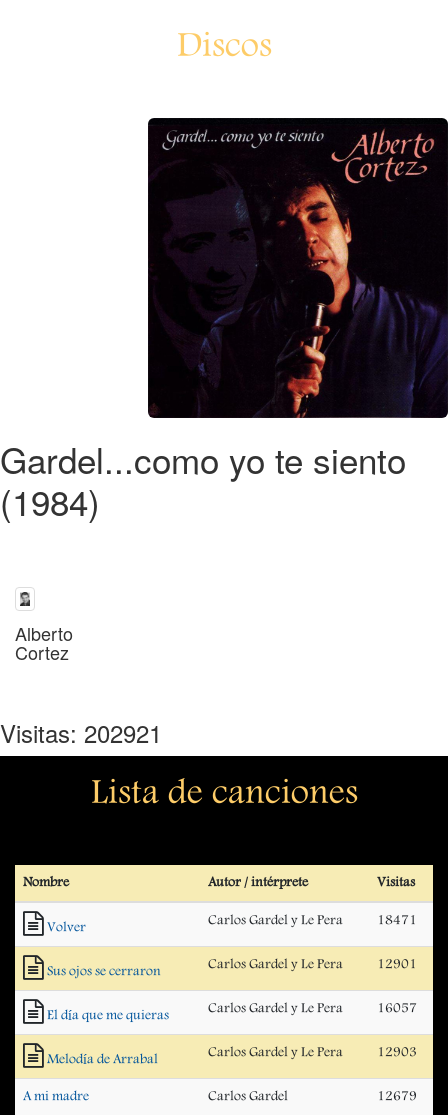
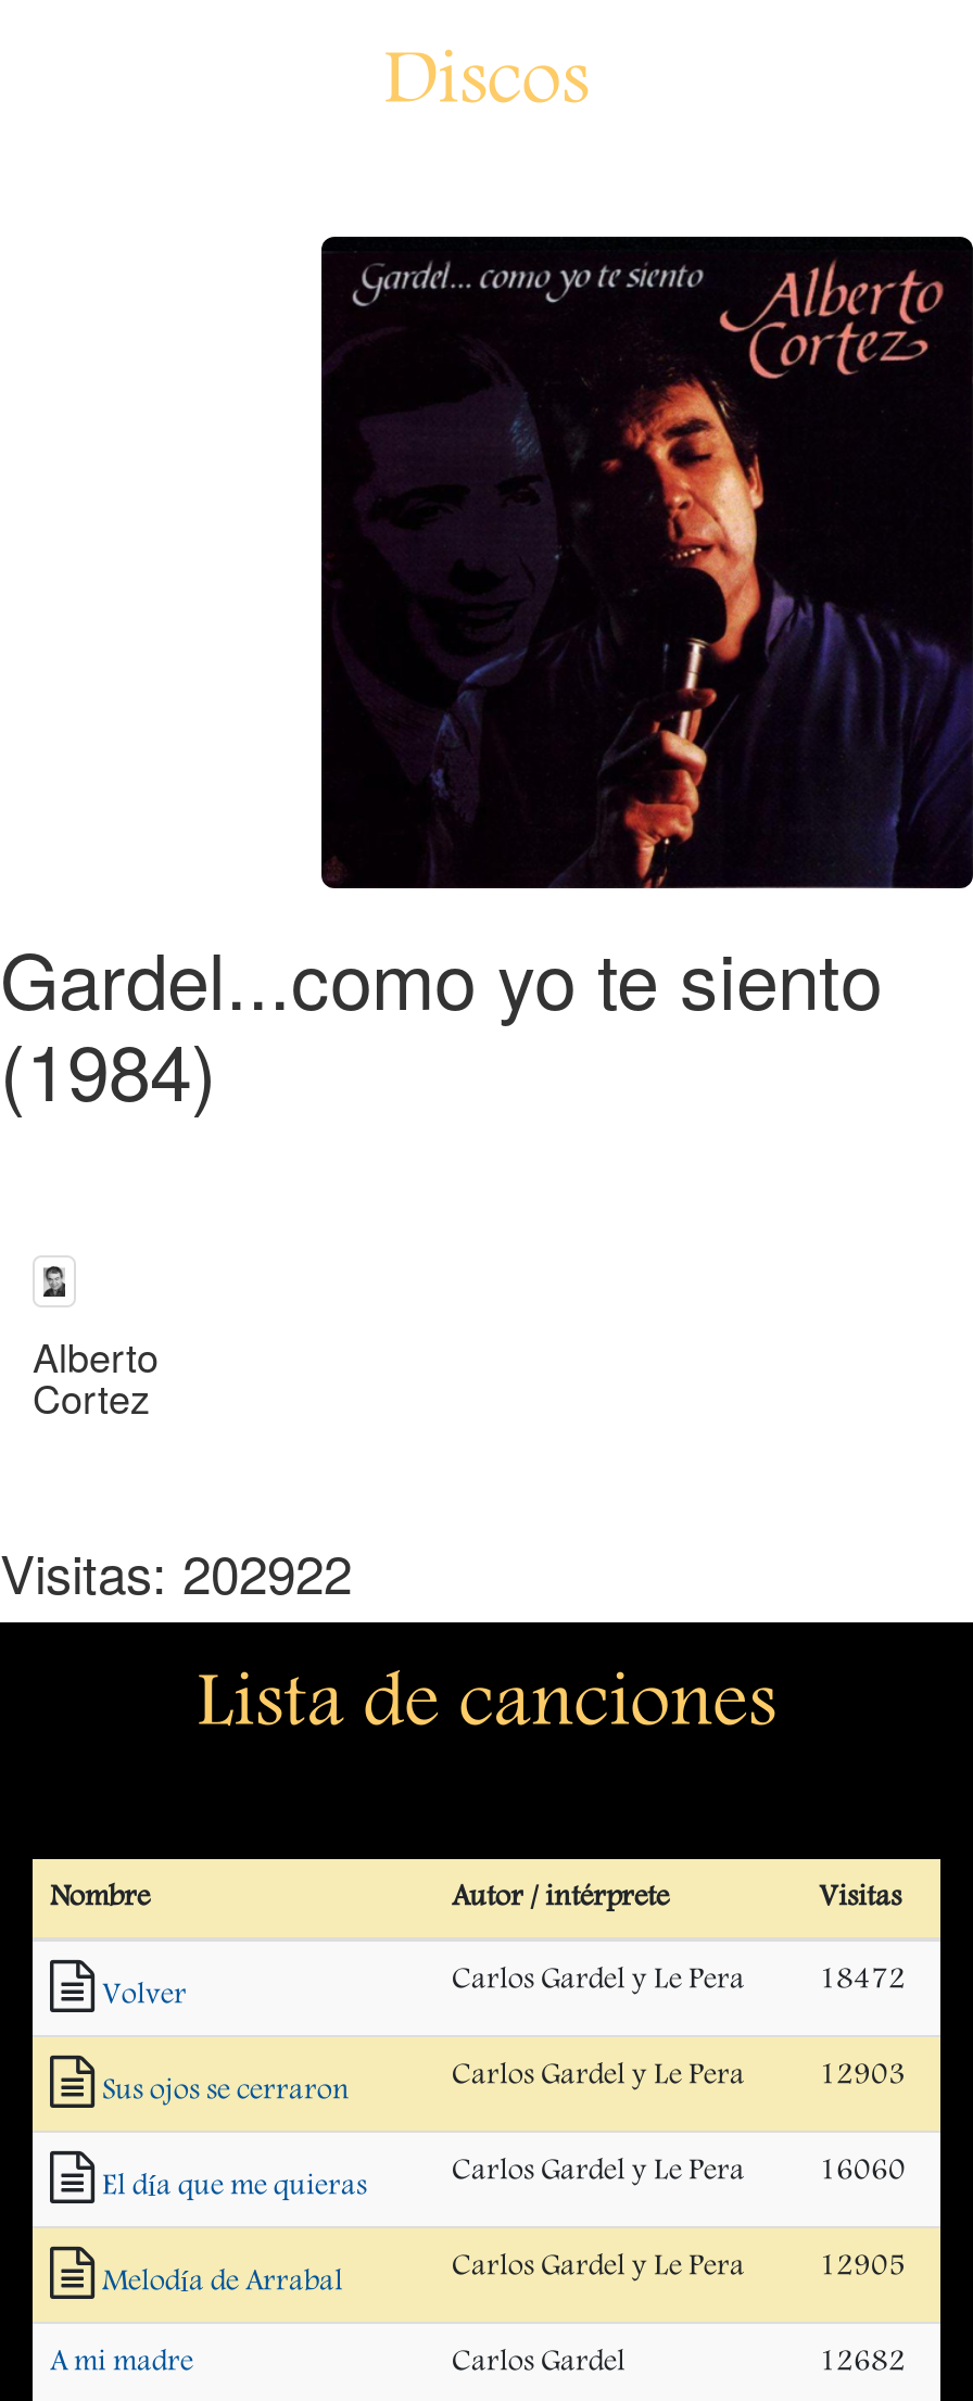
[0,714,162,749] Visitas: 202921 -> [0,1532,352,1608] Visitas: 202922
[208,911,417,929] Carlos Gardel y Le Pera 18471 -> [452,1960,906,1999] Carlos Gardel y Le Pera 18472
[208,955,417,973] Carlos Gardel y Le Pera 12901 -> [452,2056,906,2095] Carlos Gardel y Le Pera 12903
[208,999,417,1017] Carlos Gardel y Le Pera 16057 -> [452,2151,906,2190] Carlos Gardel y Le Pera 16060
[208,1043,417,1061] Carlos Gardel y Le Pera 12903 -> [452,2247,906,2286] Carlos Gardel y Le Pera 12905
[377,1087,417,1105] 12679 -> [819,2342,906,2381] 12682

